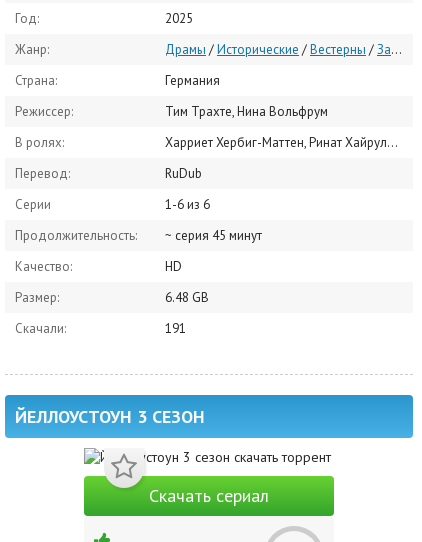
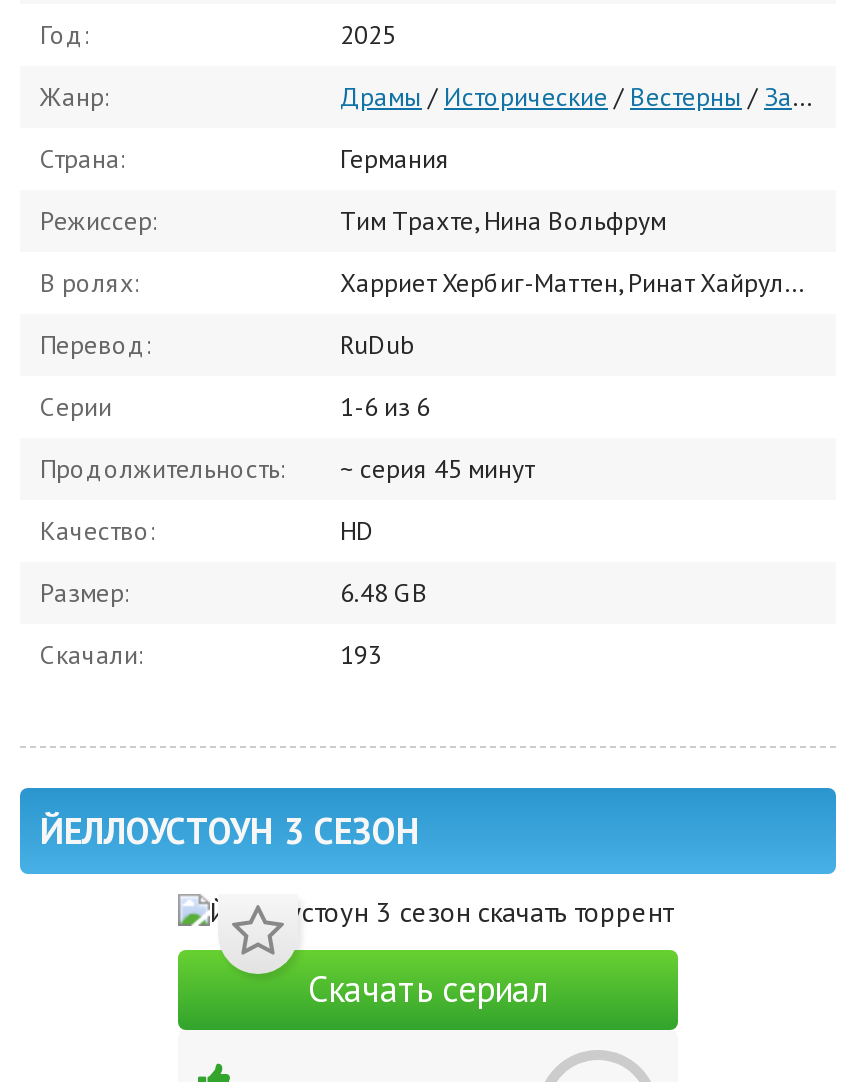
[165,320,186,337] 191 -> [340,638,382,672] 193

